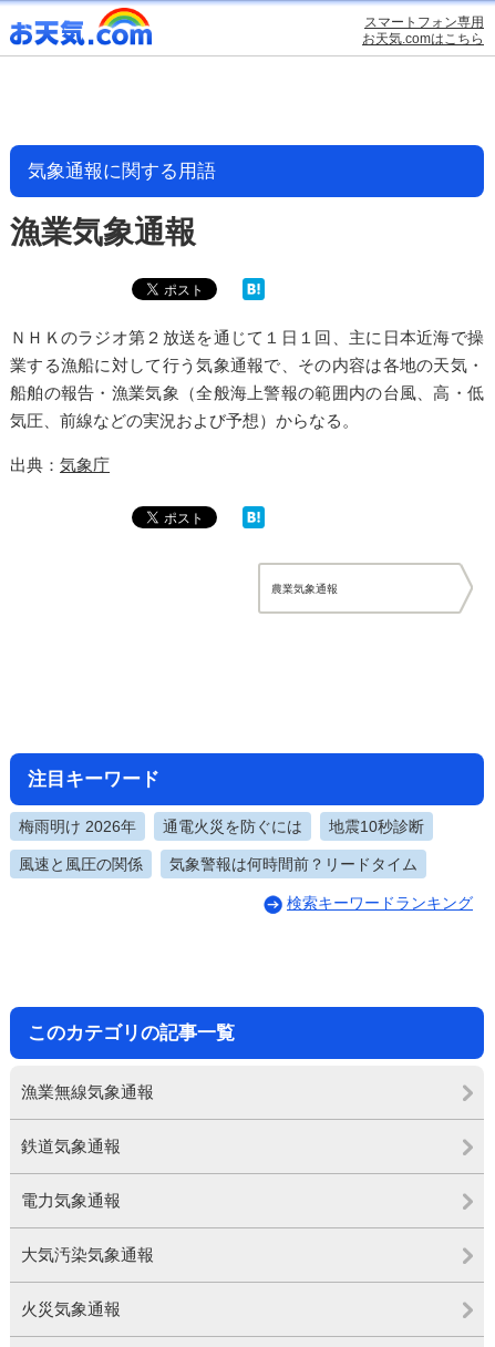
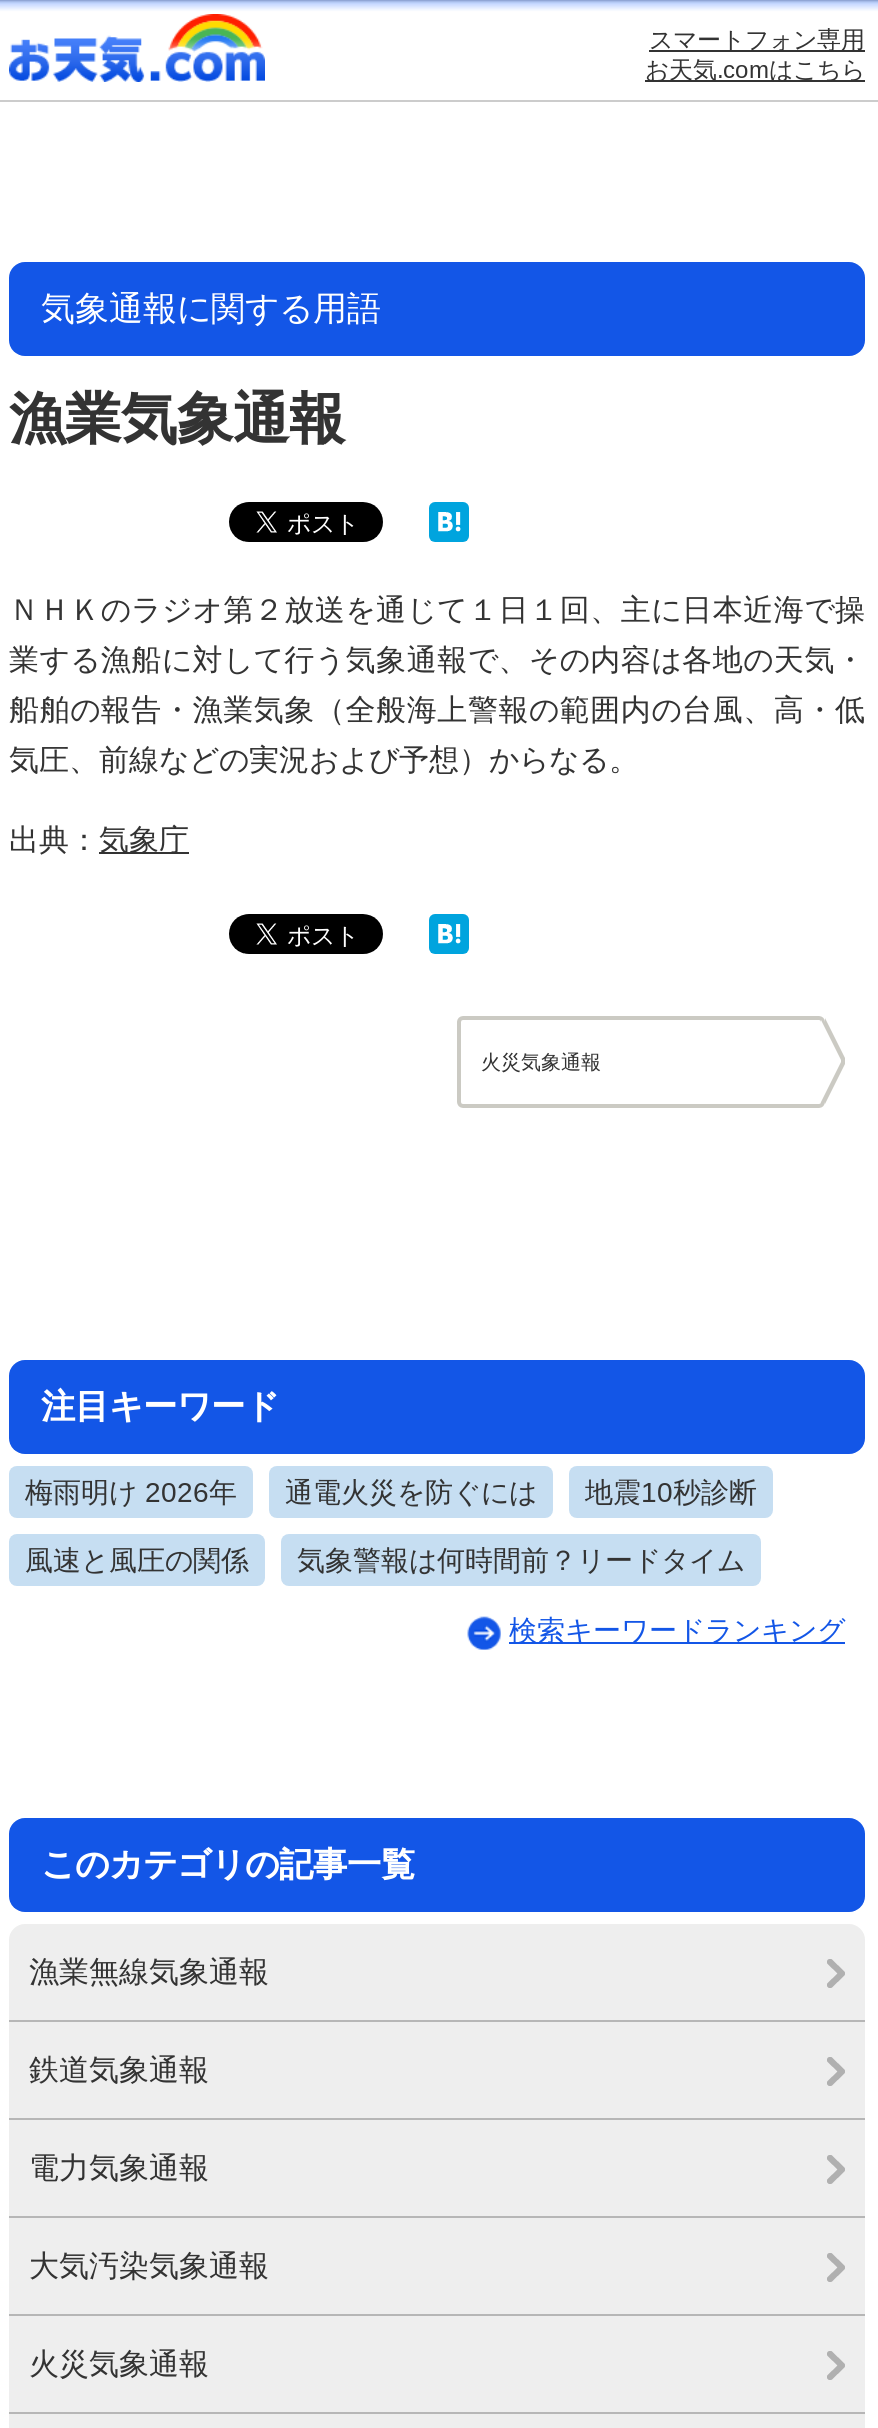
[271,582,338,595] 農業気象通報 -> [481,1051,601,1073] 火災気象通報

